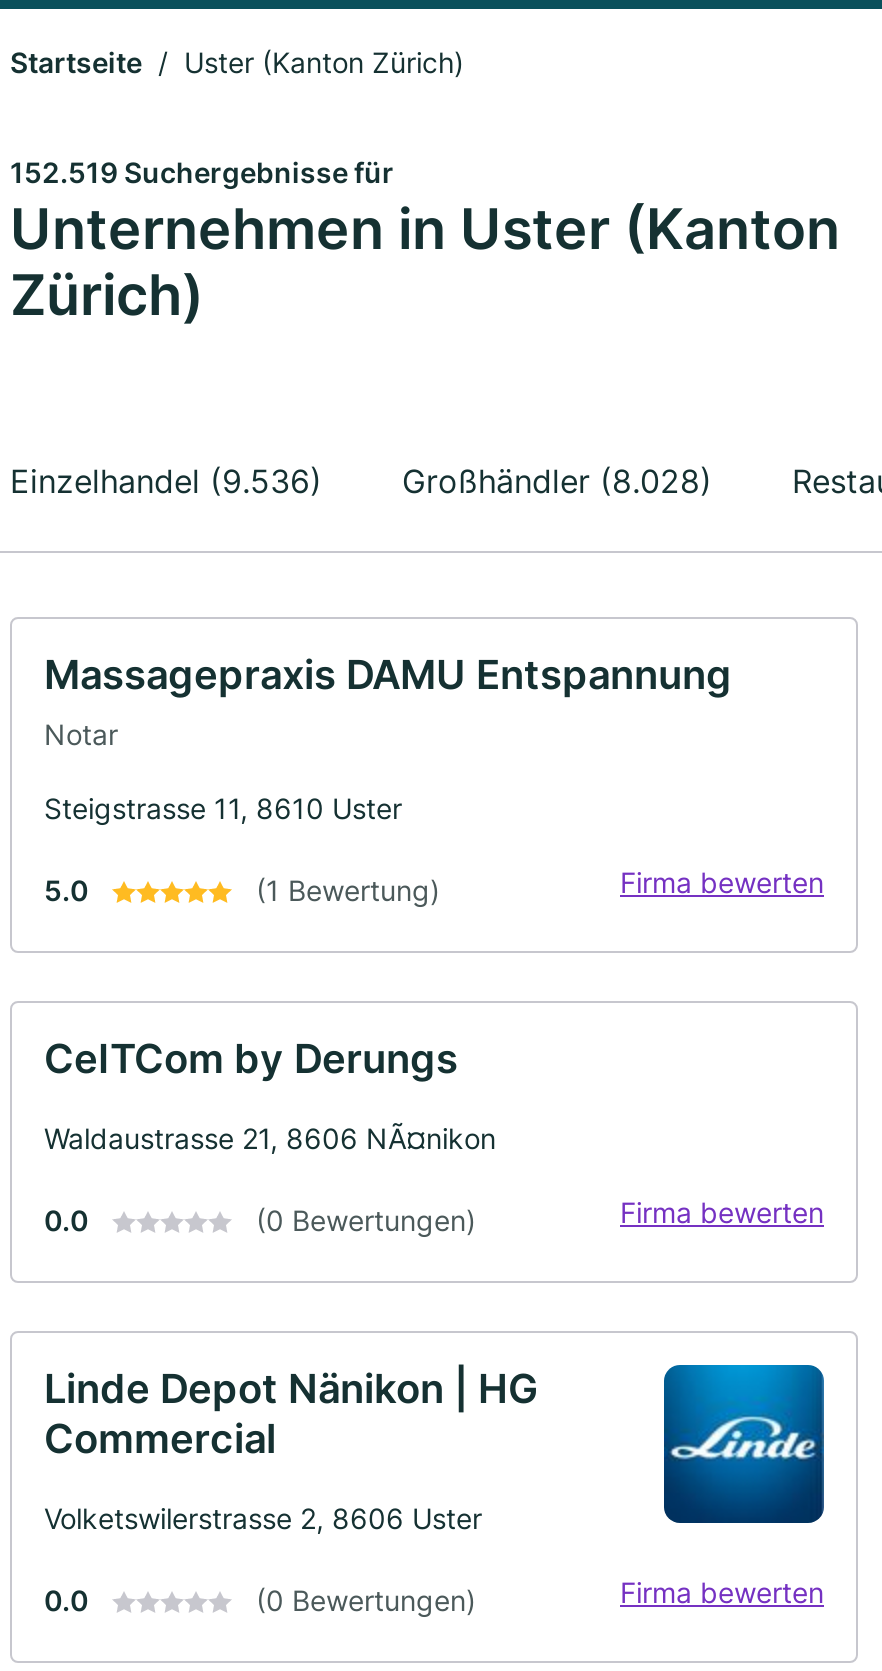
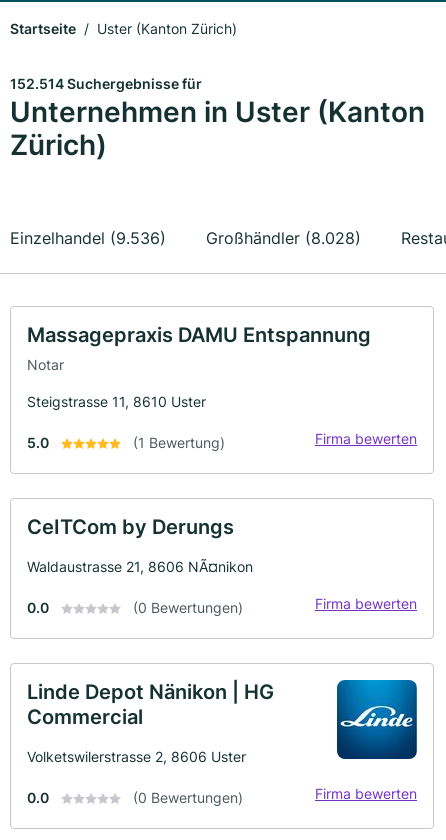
[10,155,394,189] 152.519 Suchergebnisse für -> [10,75,202,92] 152.514 Suchergebnisse für

